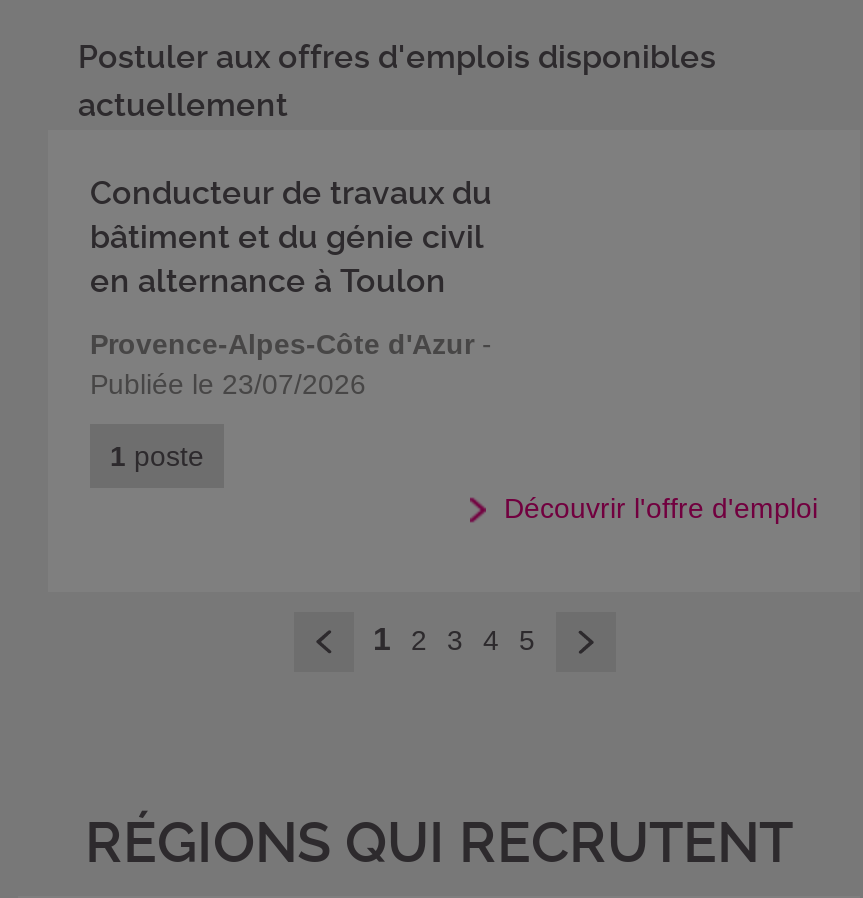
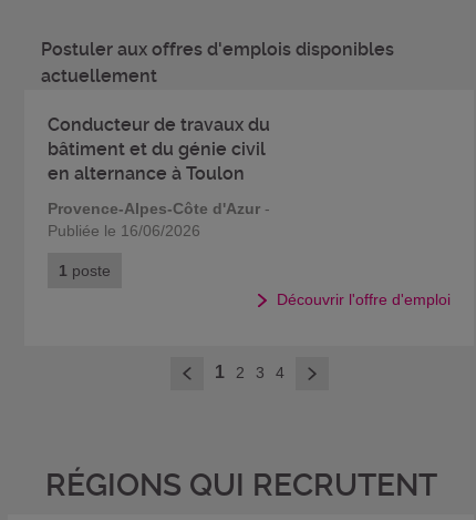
[90,368,366,400] Publiée le 23/07/2026 -> [48,222,200,239] Publiée le 16/06/2026
[519,624,535,656] 5 -> none

